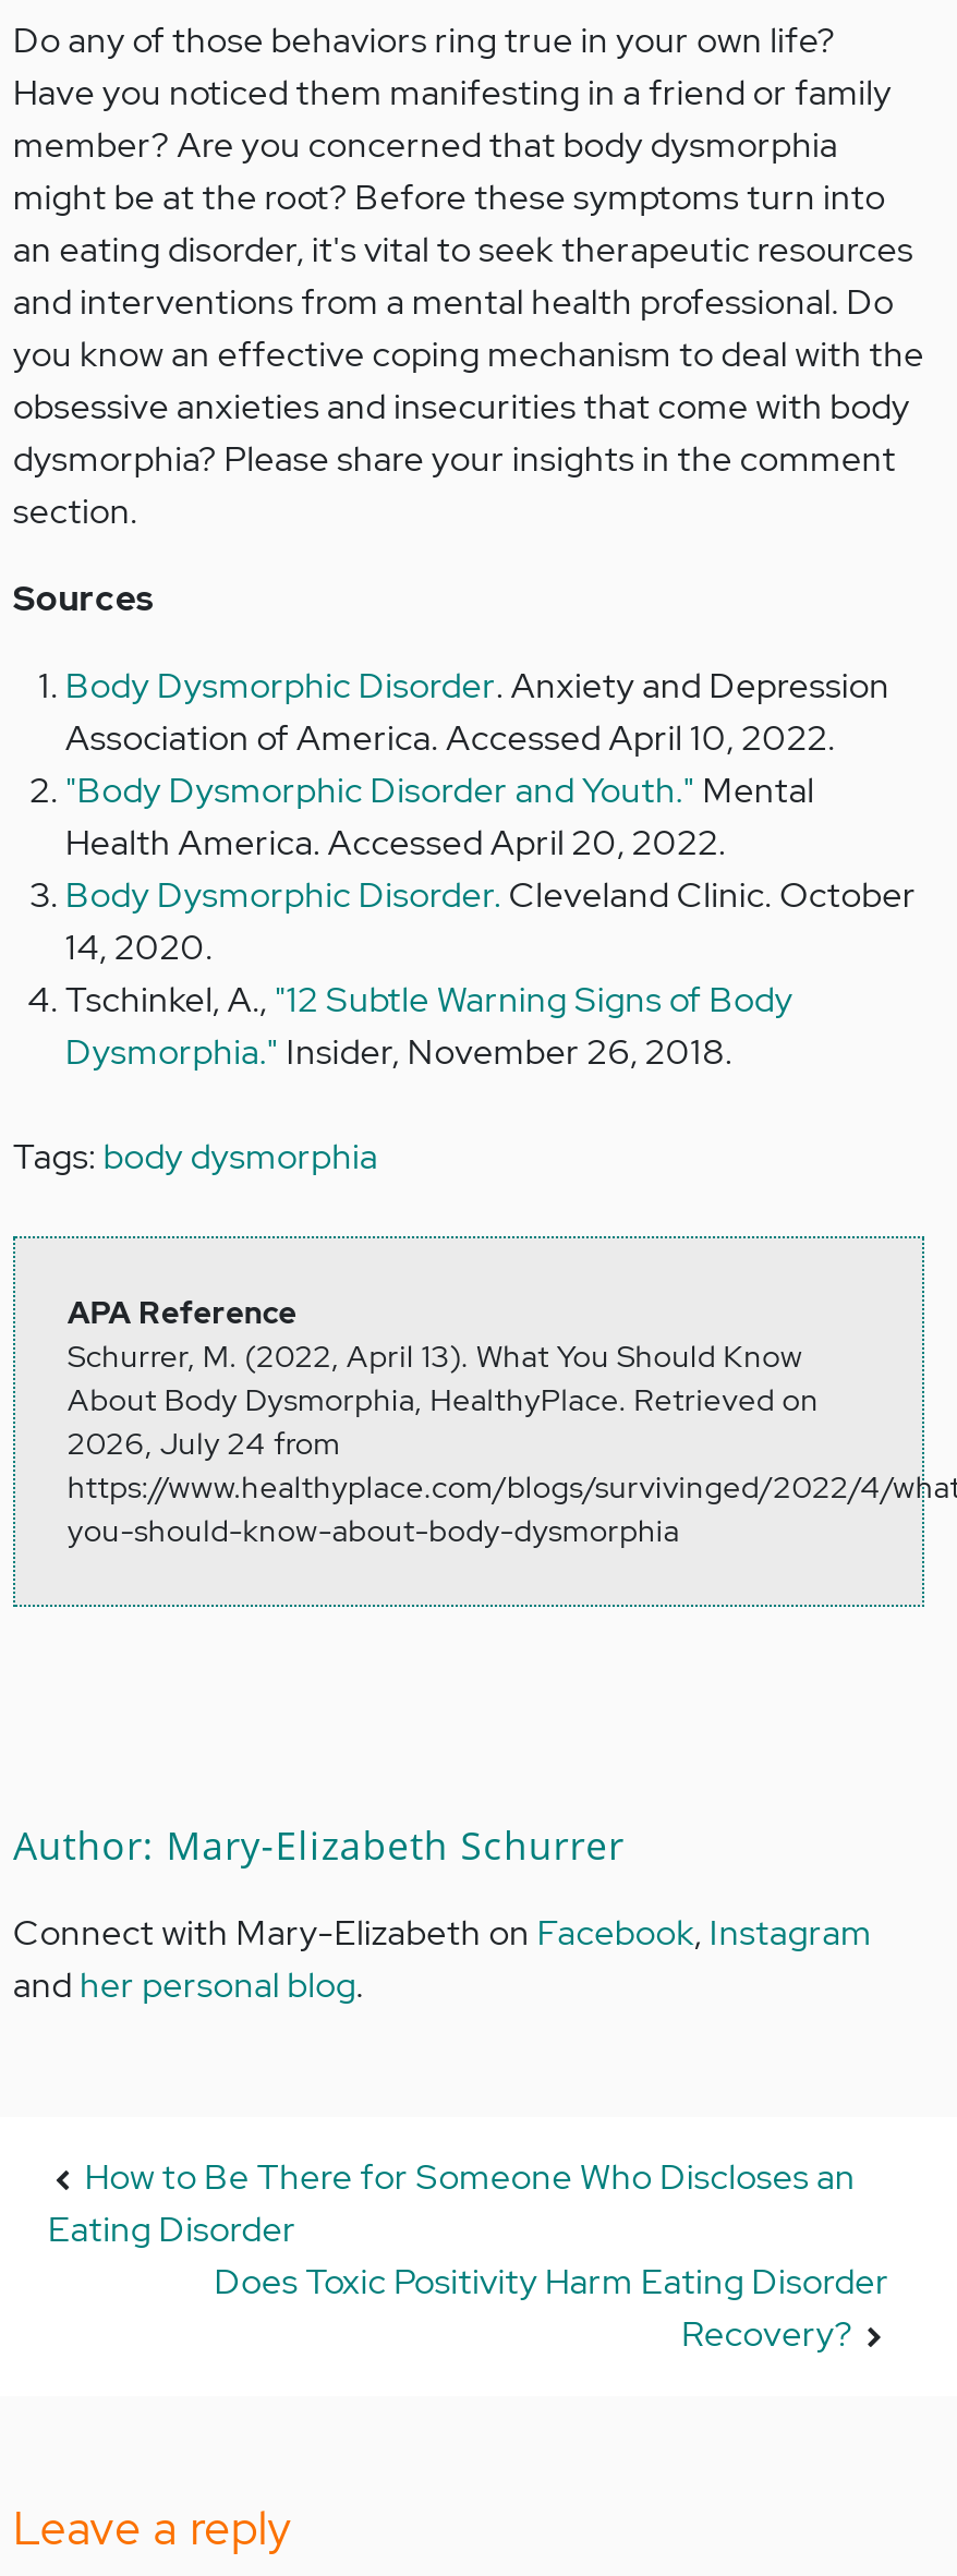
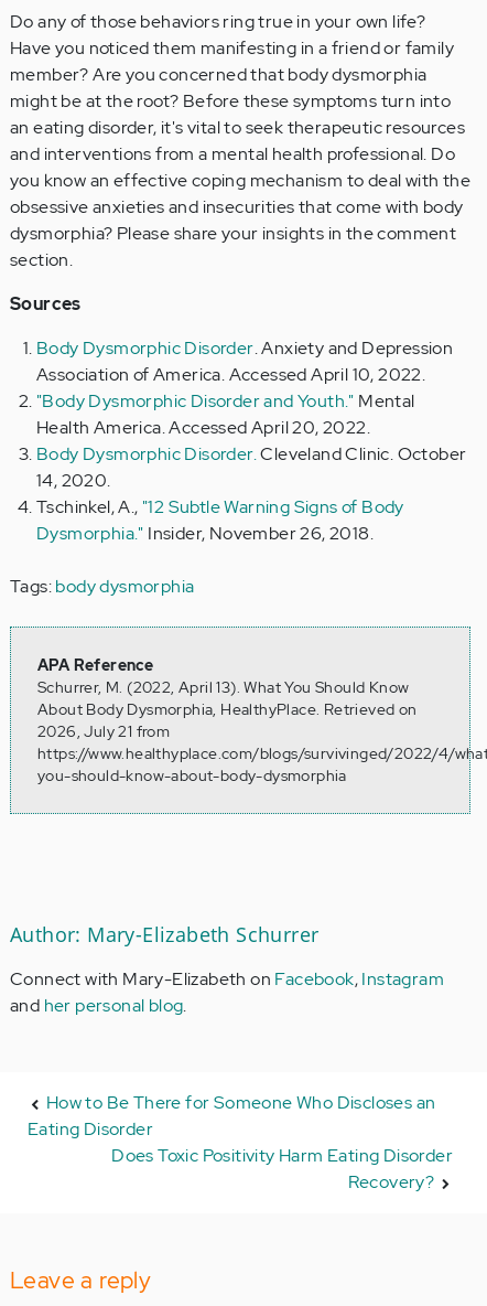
[68,1424,341,1463] 2026, July 24 from -> [37,721,170,741] 2026, July 21 from

